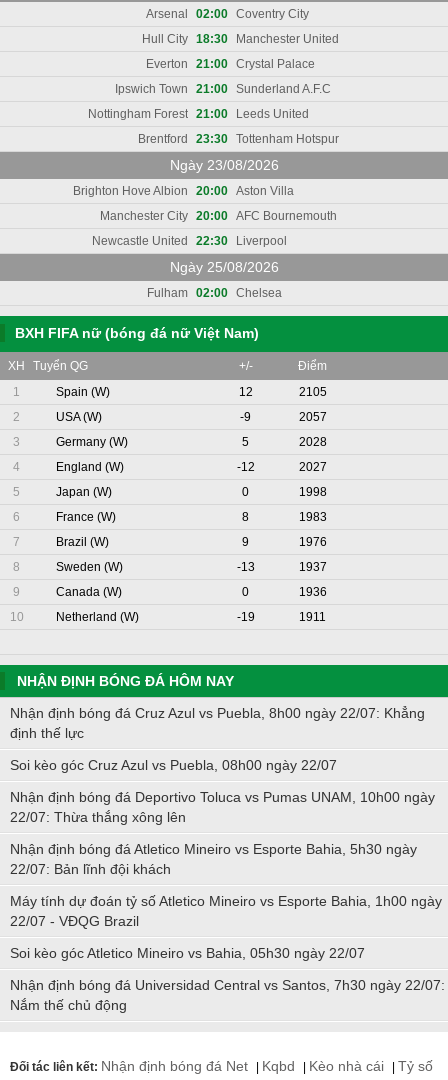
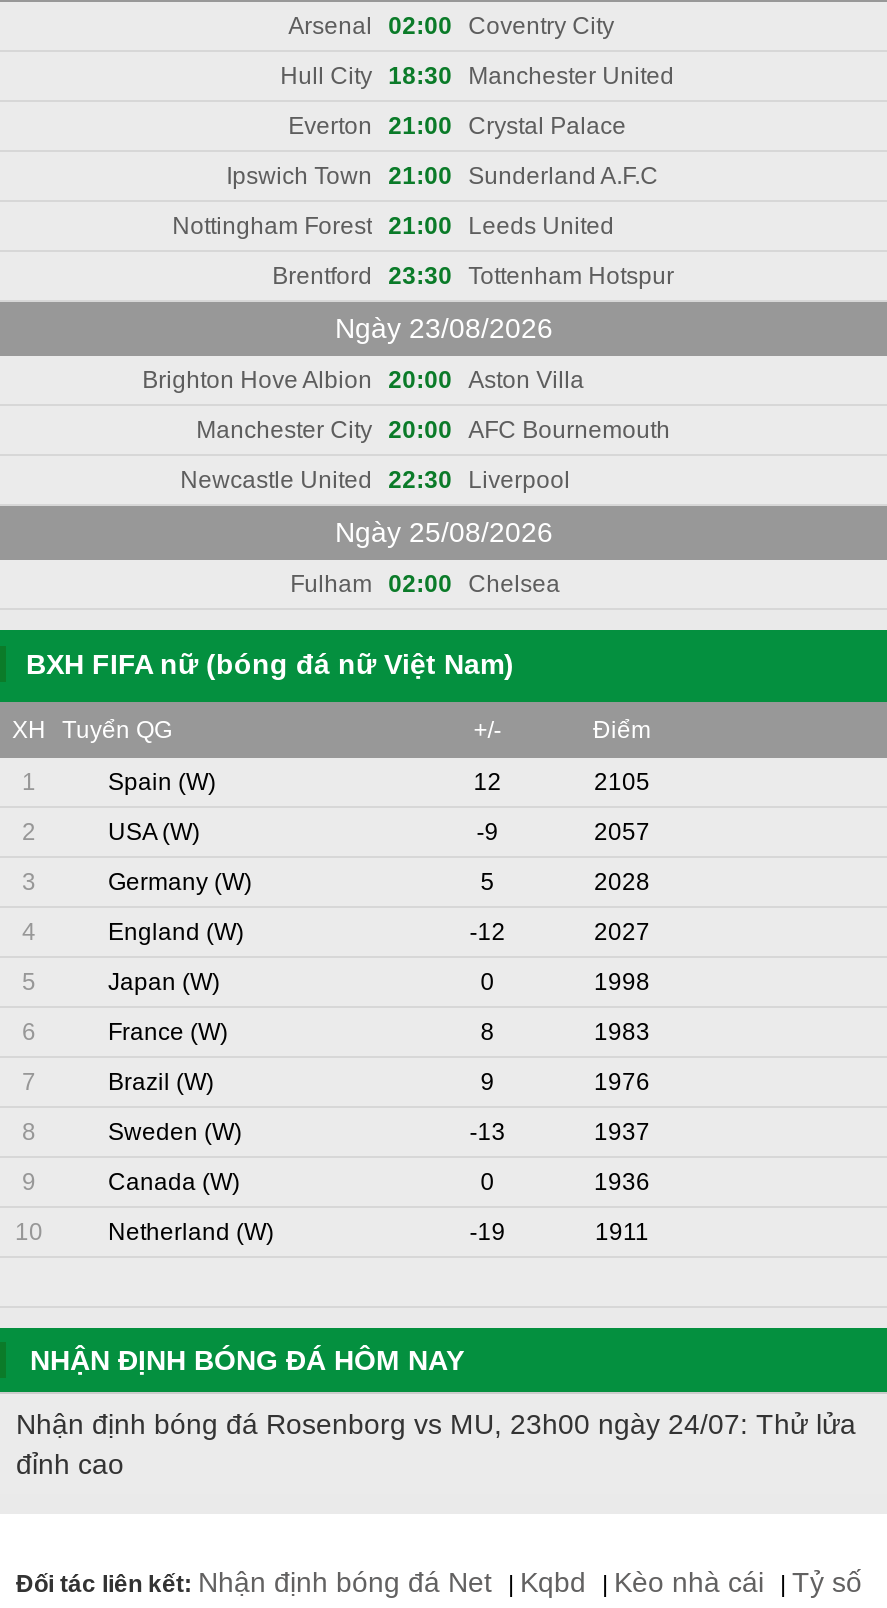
[10,705,445,1013] Nhận định bóng đá Cruz Azul vs Puebla, 8h00 ngày 22/07: Khẳng | định thế lực | Soi kèo góc Cruz Azul vs Puebla, 08h00 ngày 22/07 | Nhận định bóng đá Deportivo Toluca vs Pumas UNAM, 10h00 ngày | 22/07: Thừa thắng xông lên | Nhận định bóng đá Atletico Mineiro vs Esporte Bahia, 5h30 ngày | 22/07: Bản lĩnh đội khách | Máy tính dự đoán tỷ số Atletico Mineiro vs Esporte Bahia, 1h00 ngày | 22/07 - VĐQG Brazil | Soi kèo góc Atletico Mineiro vs Bahia, 05h30 ngày 22/07 | Nhận định bóng đá Universidad Central vs Santos, 7h30 ngày 22/07: | Nắm thế chủ động -> [16,1408,856,1480] Nhận định bóng đá Rosenborg vs MU, 23h00 ngày 24/07: Thử lửa | đỉnh cao

